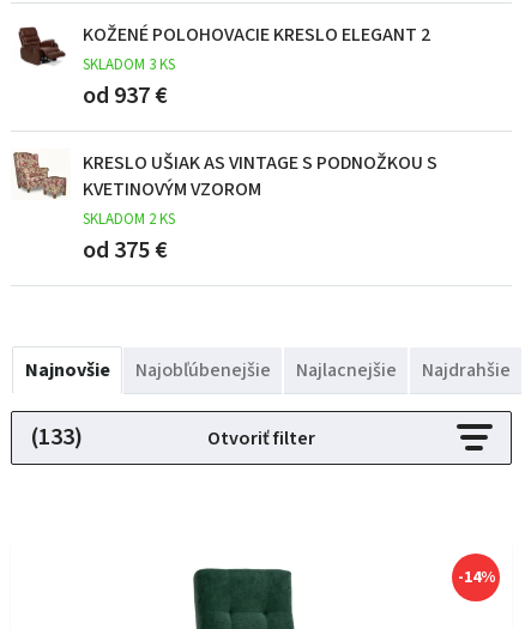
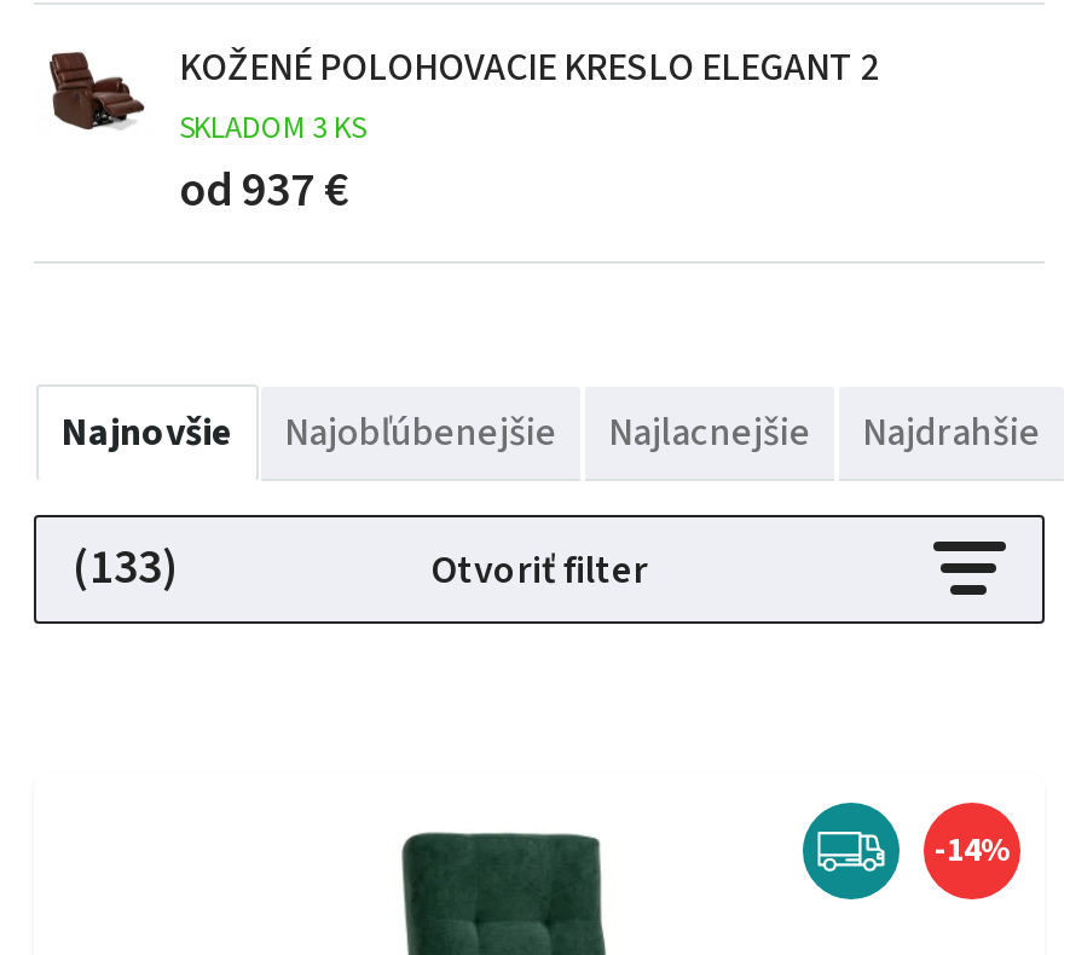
[12,150,437,267] [image] | KRESLO UŠIAK AS VINTAGE S PODNOŽKOU S | KVETINOVÝM VZOROM | SKLADOM 2 KS | od 375 € -> none
none -> [800,800,902,902] [image]

